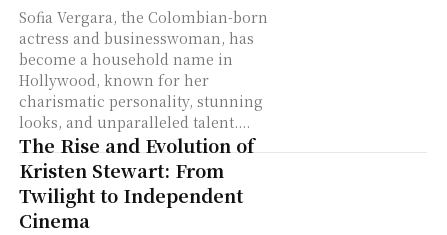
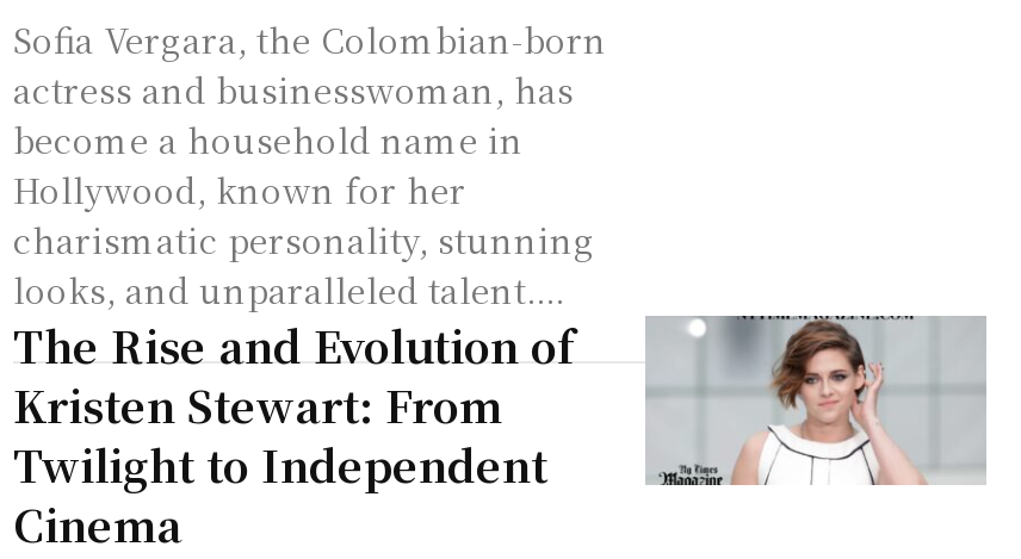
none -> [643,313,989,487] [image]

